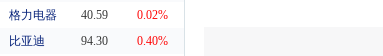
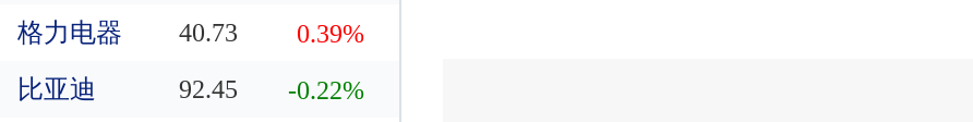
[81,8,108,22] 40.59 -> [179,17,238,48] 40.73
[137,8,168,22] 0.02% -> [297,18,364,48] 0.39%
[81,34,108,48] 94.30 -> [179,74,238,105] 92.45
[137,34,168,48] 0.40% -> [288,75,364,105] -0.22%

